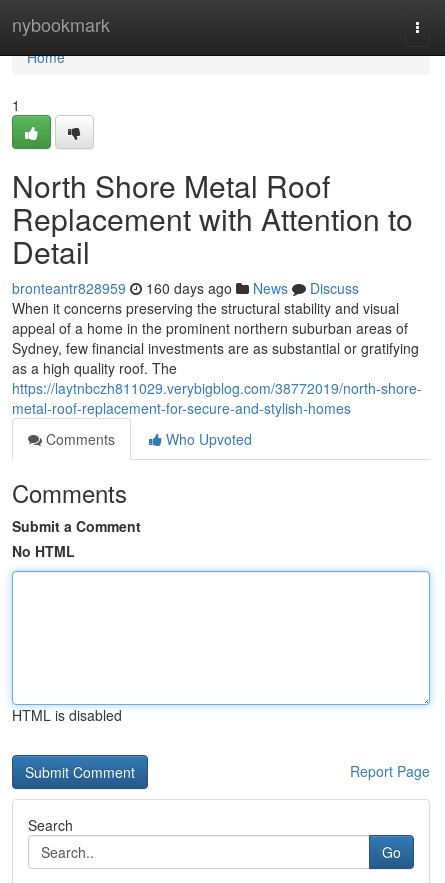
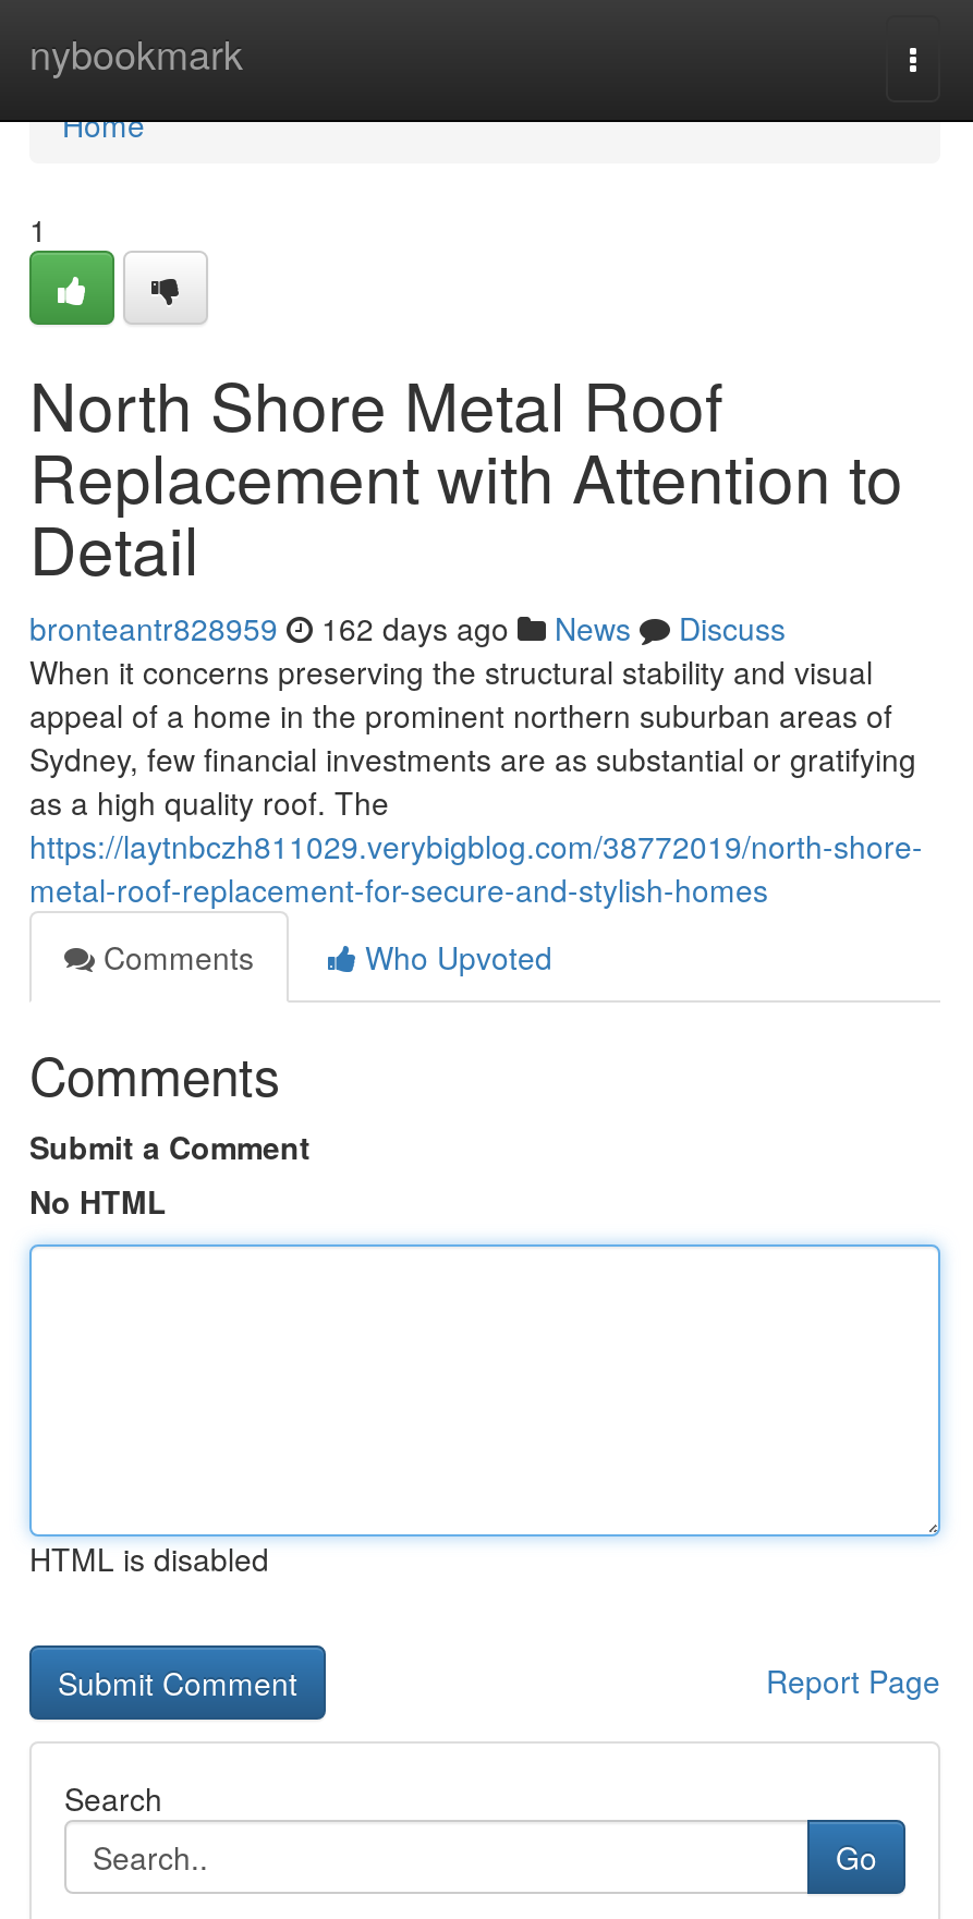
[12,278,359,298] bronteantr828959 160 days ago News Discuss -> [29,606,786,649] bronteantr828959 162 days ago News Discuss

